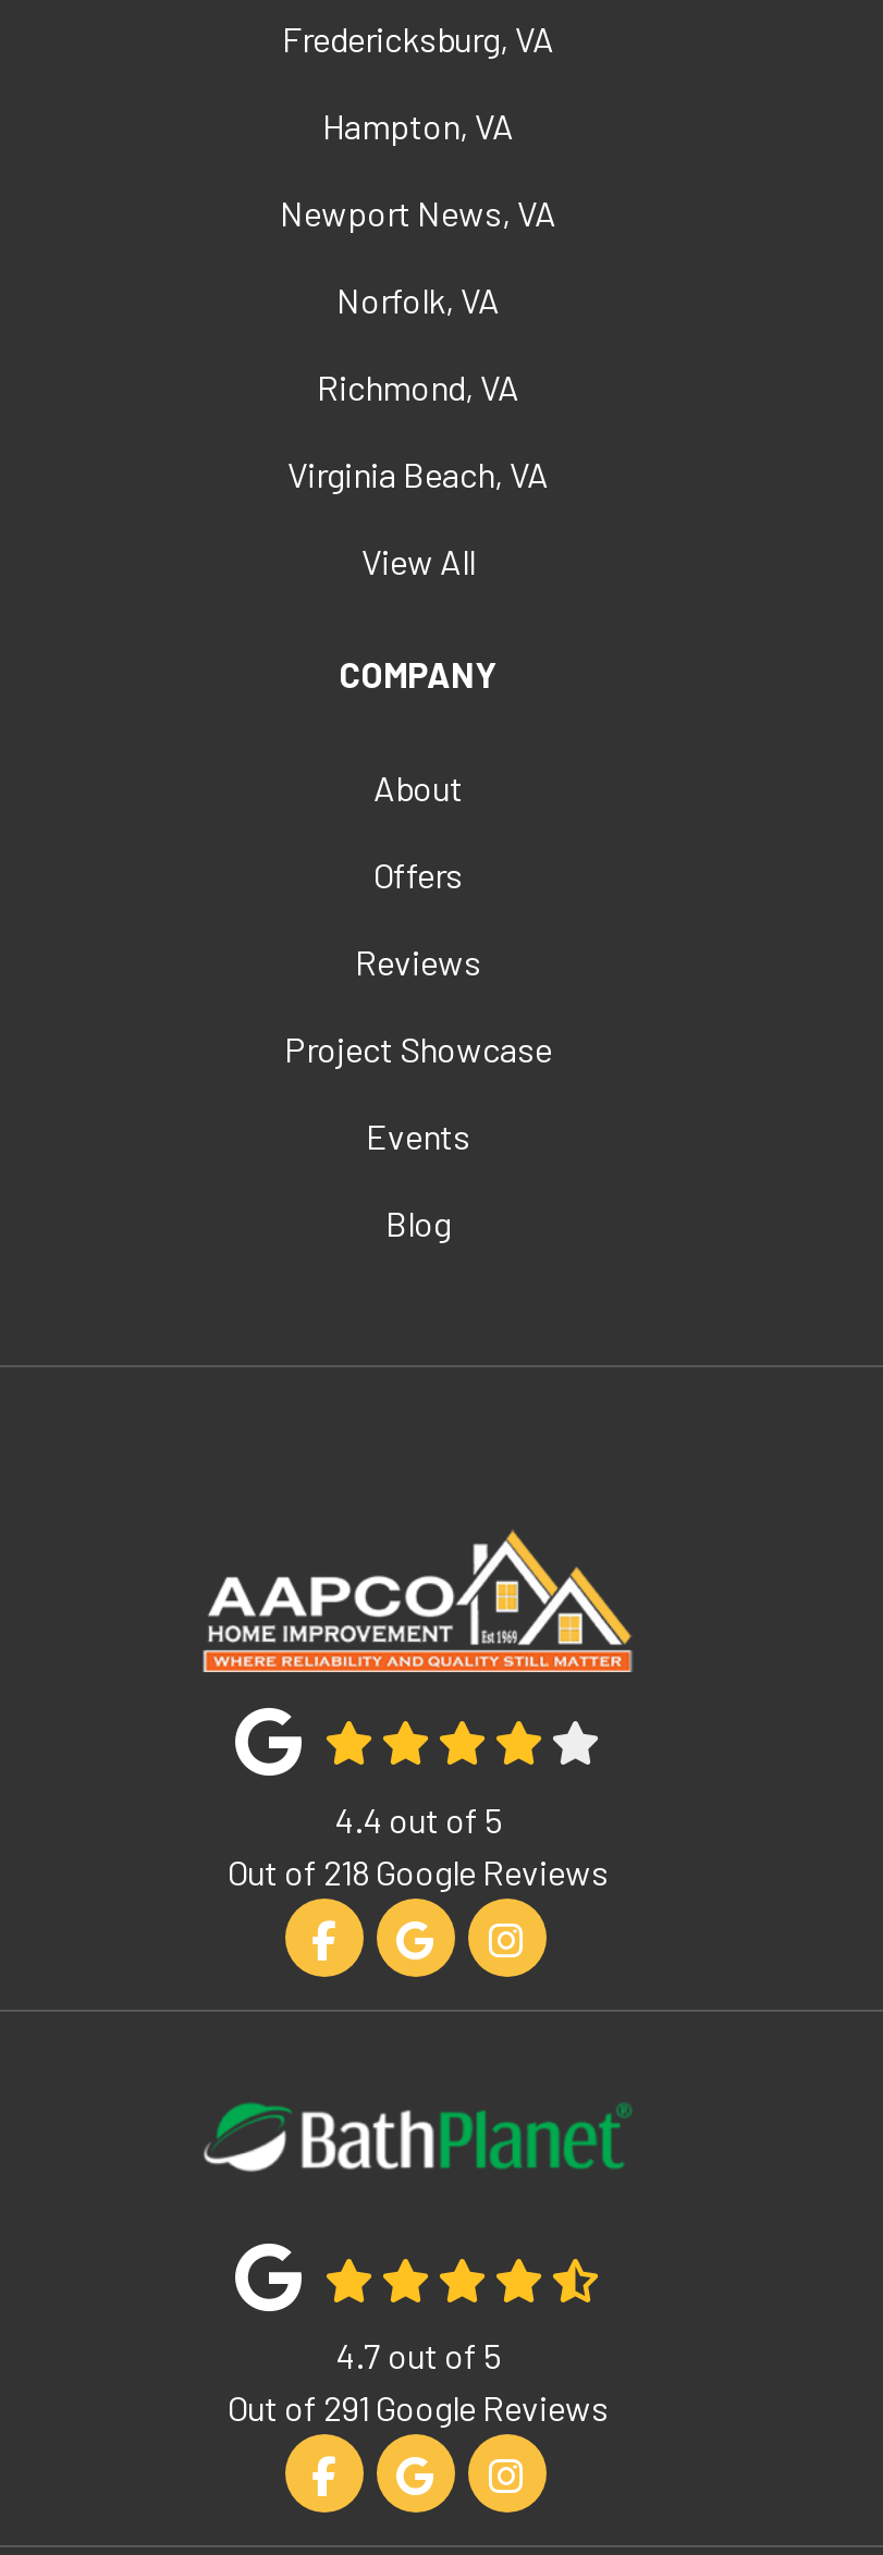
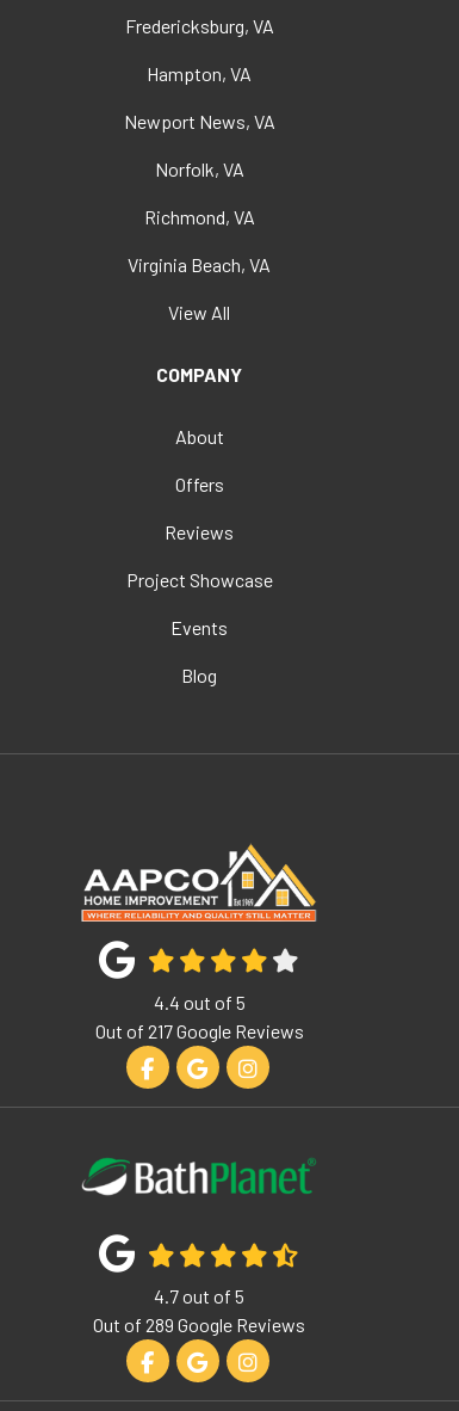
[228,1850,609,1891] Out of 218 Google Reviews -> [95,1019,303,1042] Out of 217 Google Reviews
[228,2387,609,2429] Out of 291 Google Reviews -> [93,1314,305,1336] Out of 289 Google Reviews

